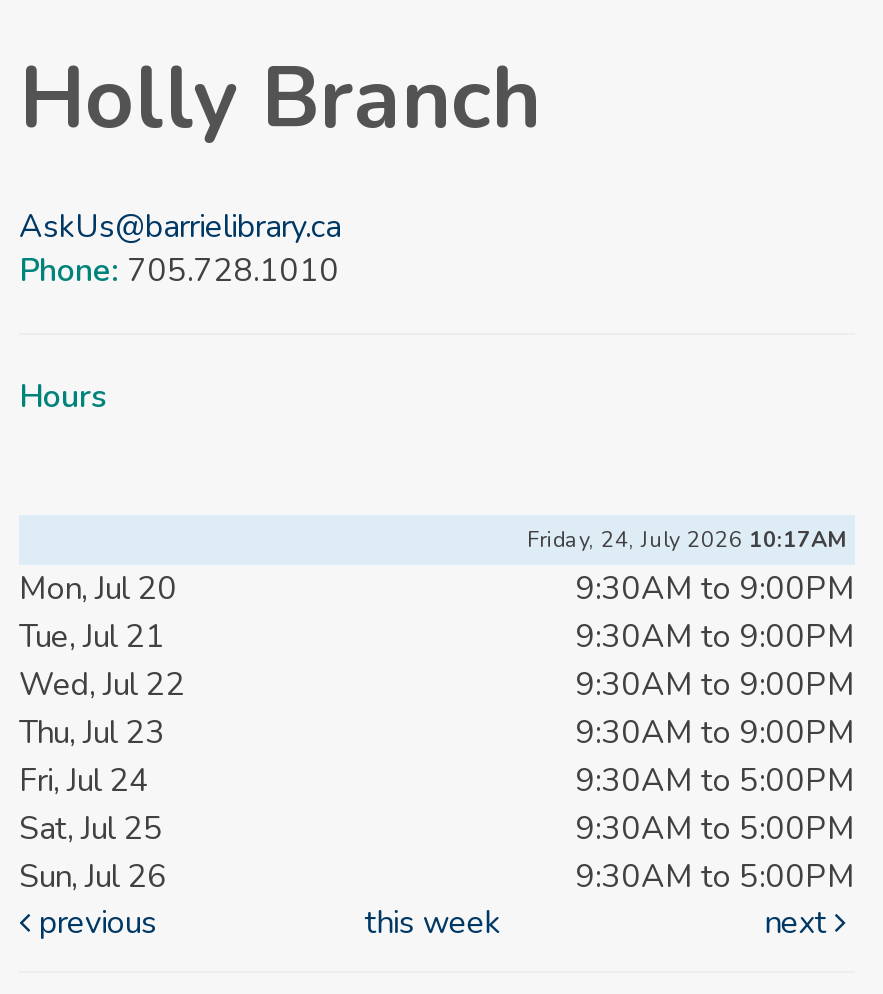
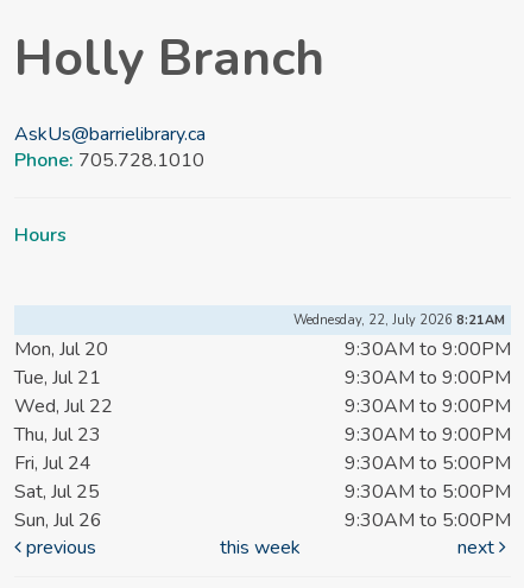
[527,526,845,556] Friday, 24, July 2026 10:17AM -> [293,312,505,330] Wednesday, 22, July 2026 8:21AM

